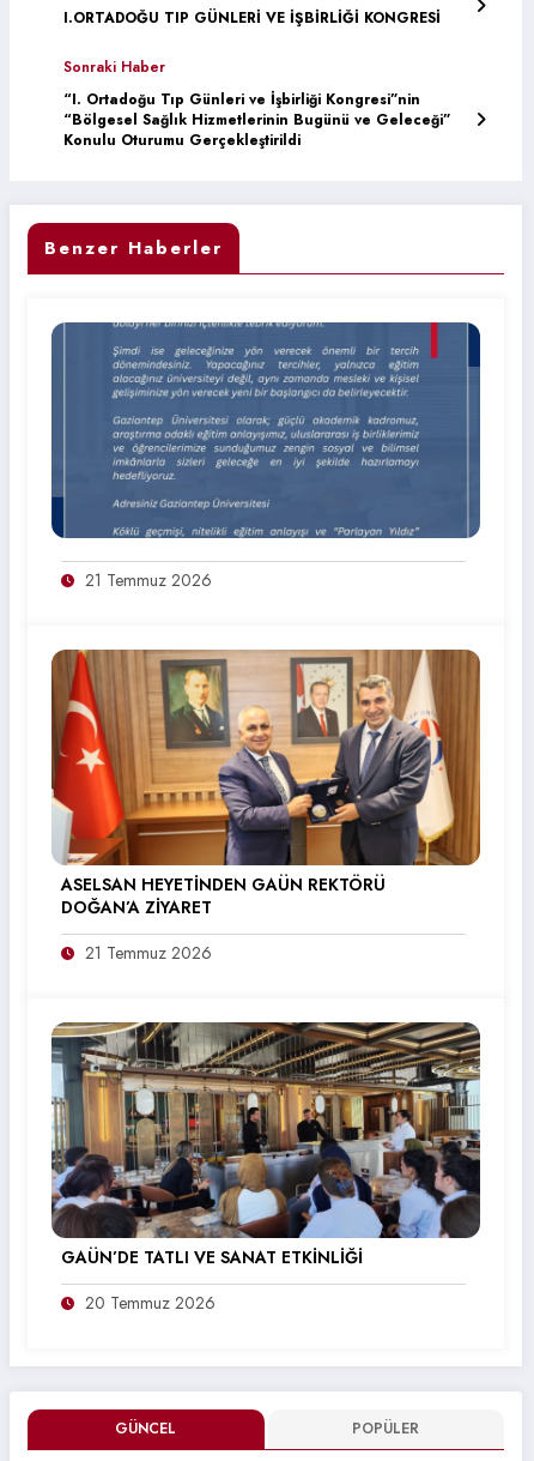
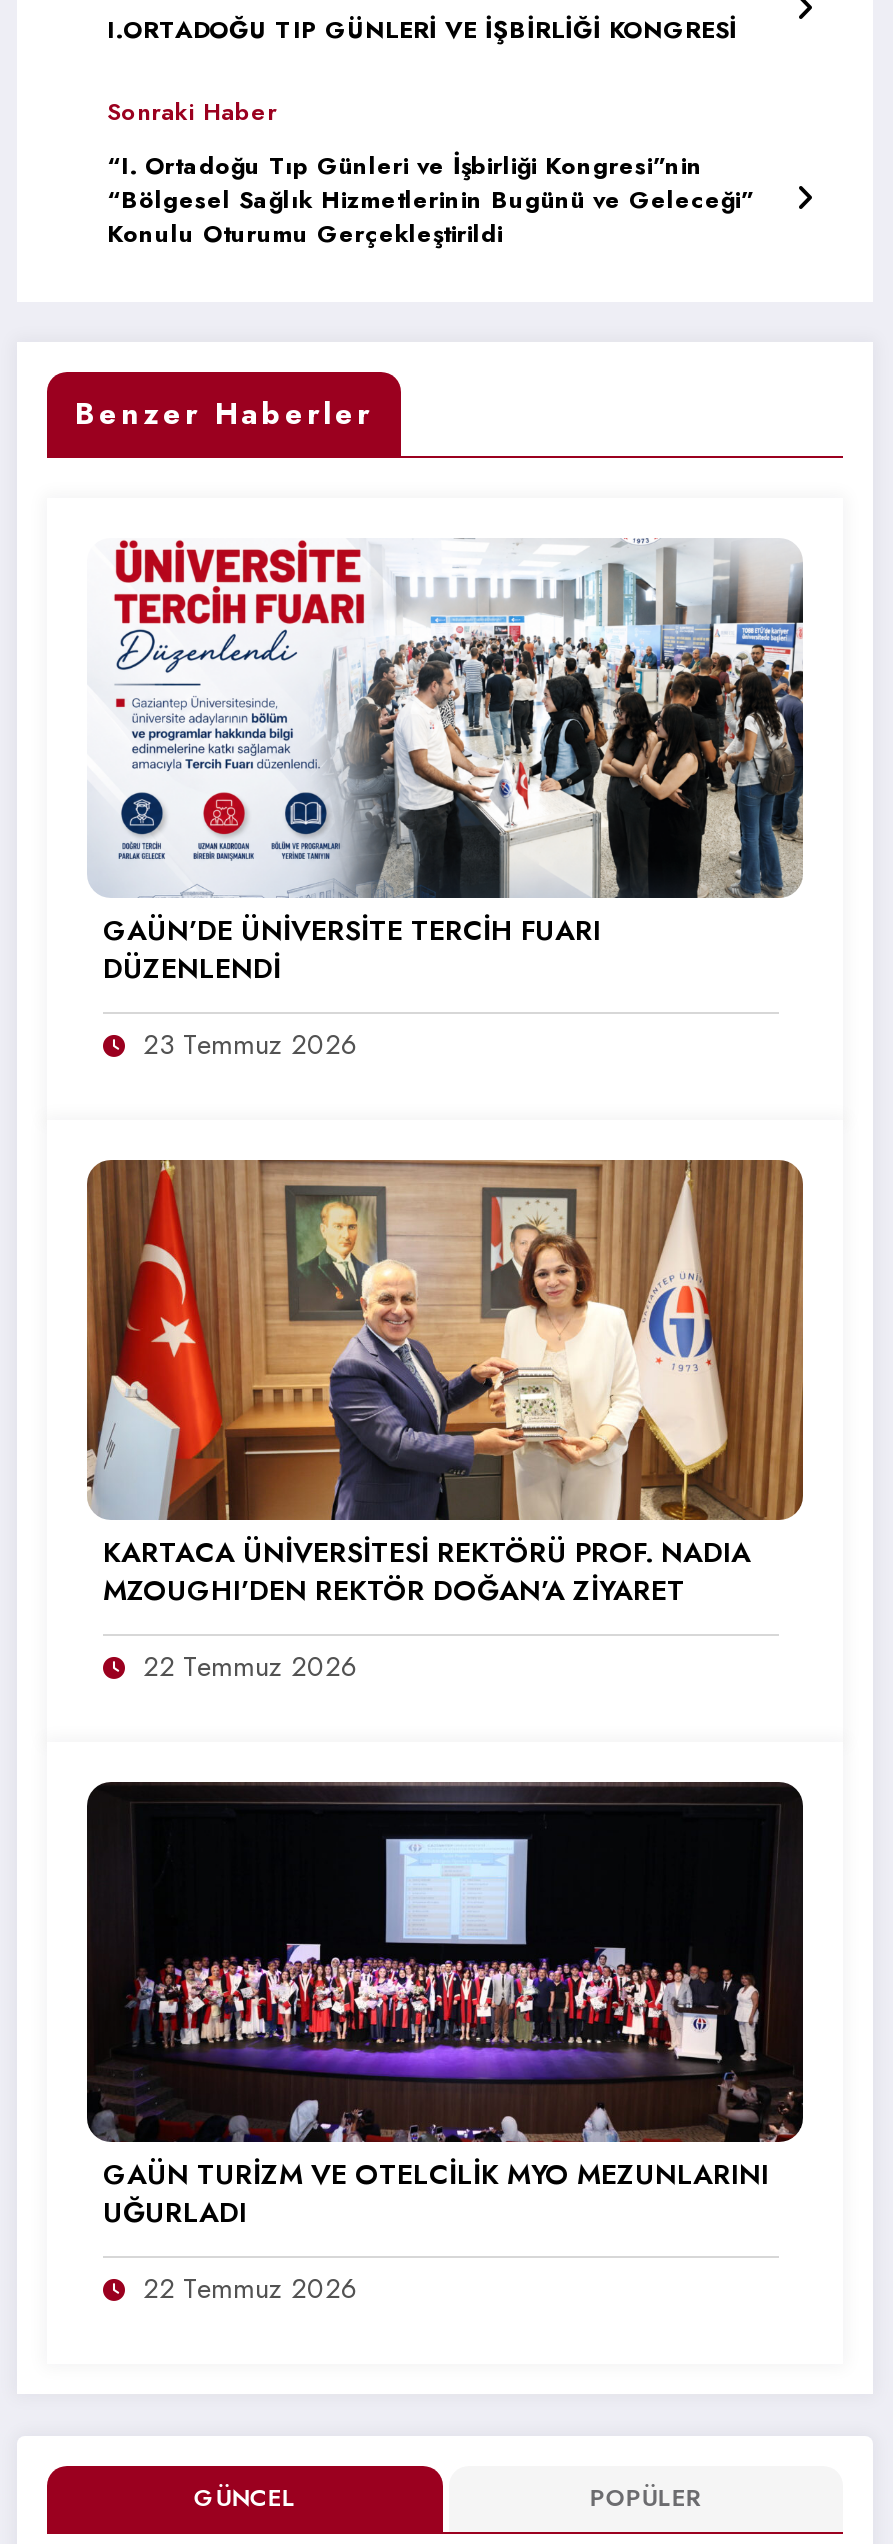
[50,321,481,593] [image] | 21 Temmuz 2026 -> [87,538,805,1065] [image] | GAÜN’DE ÜNİVERSİTE TERCİH FUARI | DÜZENLENDİ | 23 Temmuz 2026
[51,648,480,965] [image] | ASELSAN HEYETİNDEN GAÜN REKTÖRÜ | DOĞAN’A ZİYARET | 21 Temmuz 2026 -> [87,1158,803,1687] [image] | KARTACA ÜNİVERSİTESİ REKTÖRÜ PROF. NADIA | MZOUGHI’DEN REKTÖR DOĞAN’A ZİYARET | 22 Temmuz 2026
[50,1021,481,1315] [image] | GAÜN’DE TATLI VE SANAT ETKİNLİĞİ | 20 Temmuz 2026 -> [85,1780,805,2309] [image] | GAÜN TURİZM VE OTELCİLİK MYO MEZUNLARINI | UĞURLADI | 22 Temmuz 2026

